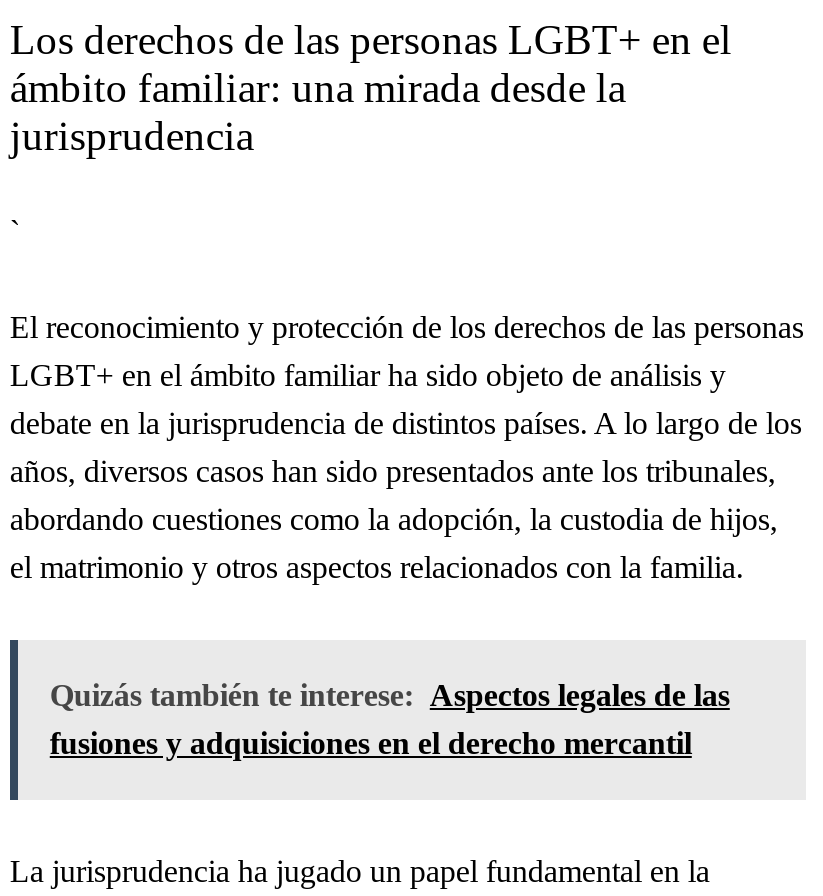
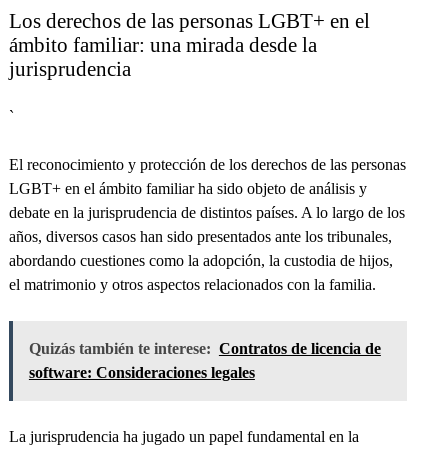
[50,677,730,759] Quizás también te interese: Aspectos legales de las | fusiones y adquisiciones en el derecho mercantil -> [29,340,381,381] Quizás también te interese: Contratos de licencia de | software: Consideraciones legales

